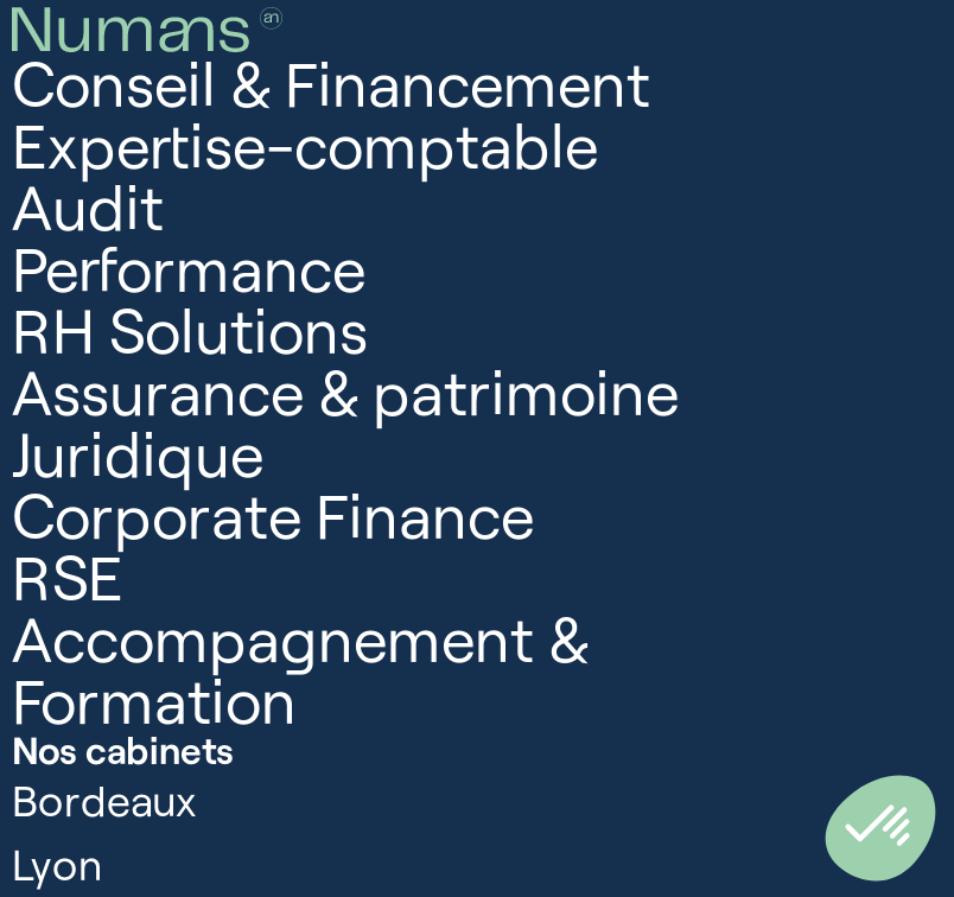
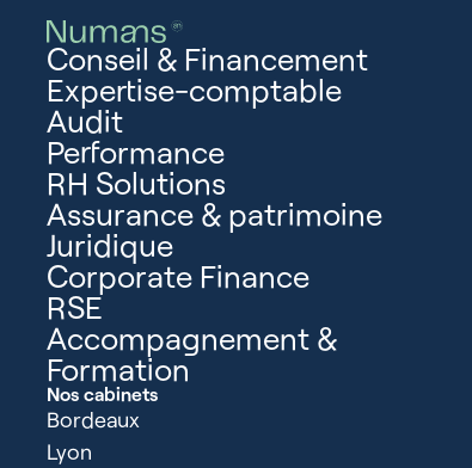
[823,774,937,883] [image] -> none

